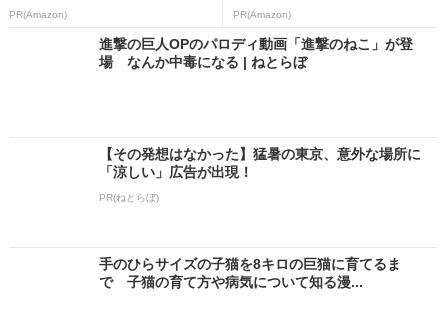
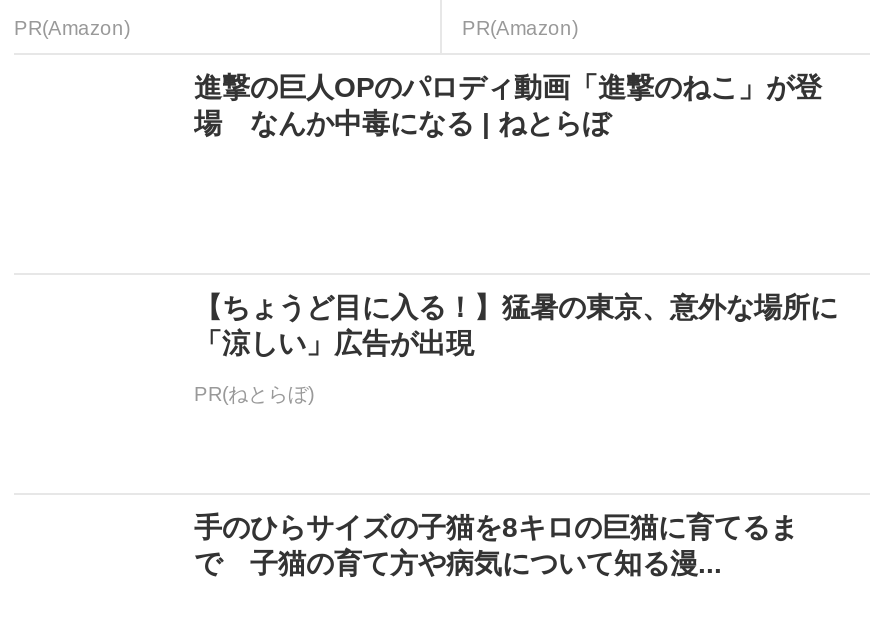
[99,146,421,180] 【その発想はなかった】猛暑の東京、意外な場所に | 「涼しい」広告が出現！ -> [194,291,838,359] 【ちょうど目に入る！】猛暑の東京、意外な場所に | 「涼しい」広告が出現

